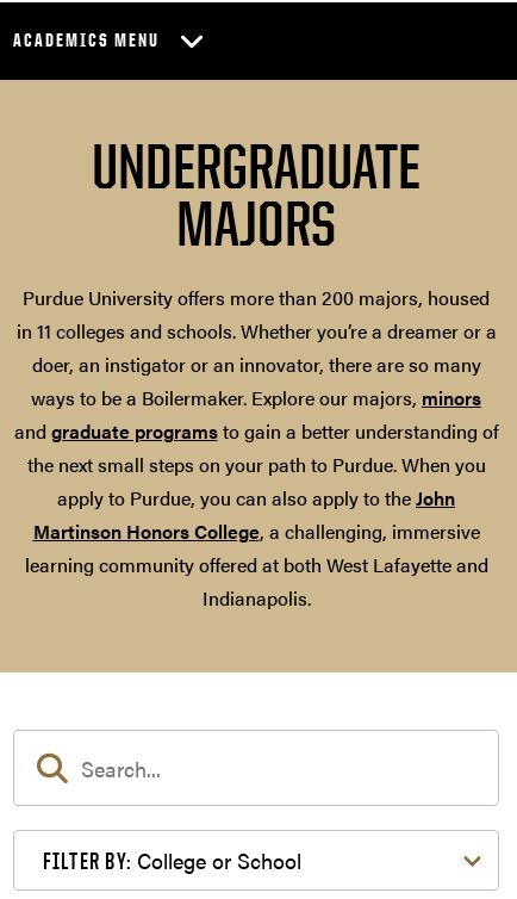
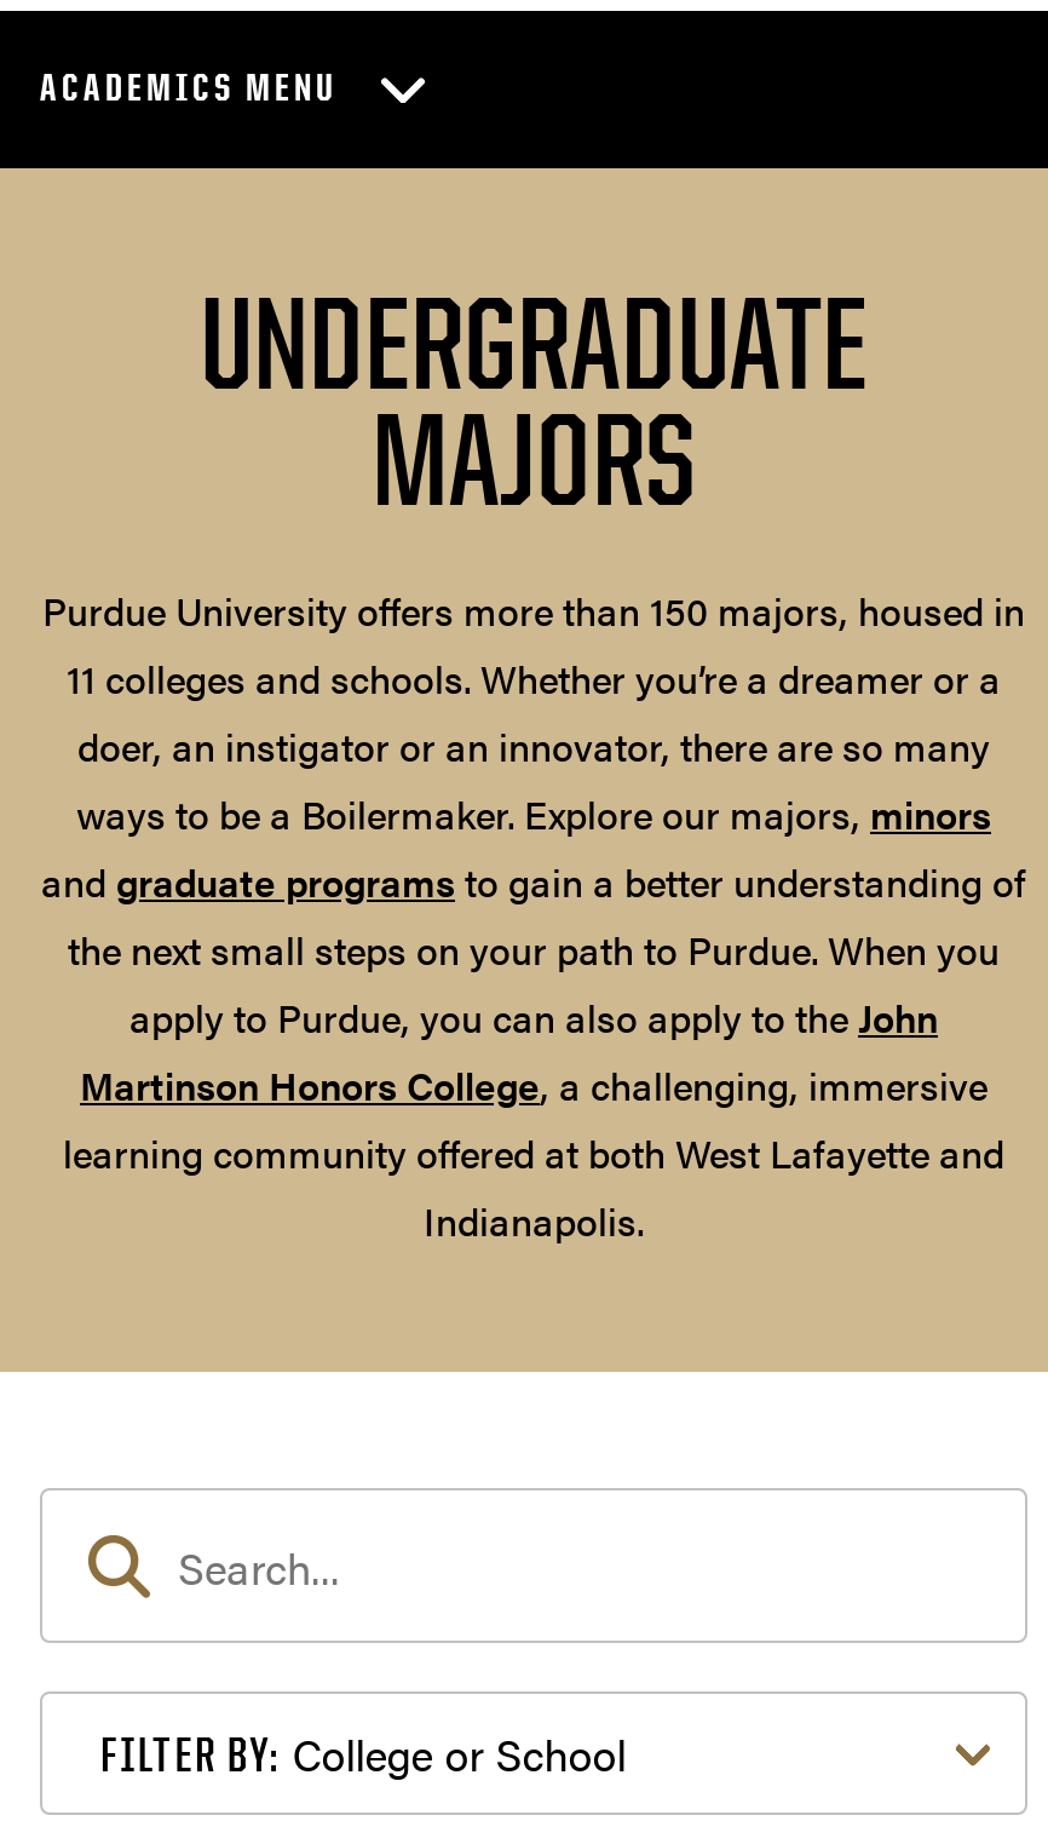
[16,284,496,345] Purdue University offers more than 200 majors, housed | in 11 colleges and schools. Whether you’re a dreamer or a -> [42,583,1025,706] Purdue University offers more than 150 majors, housed in | 11 colleges and schools. Whether you’re a dreamer or a

